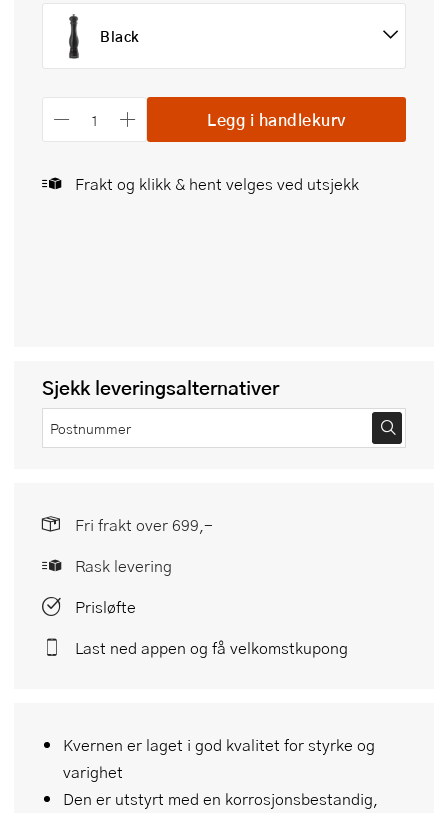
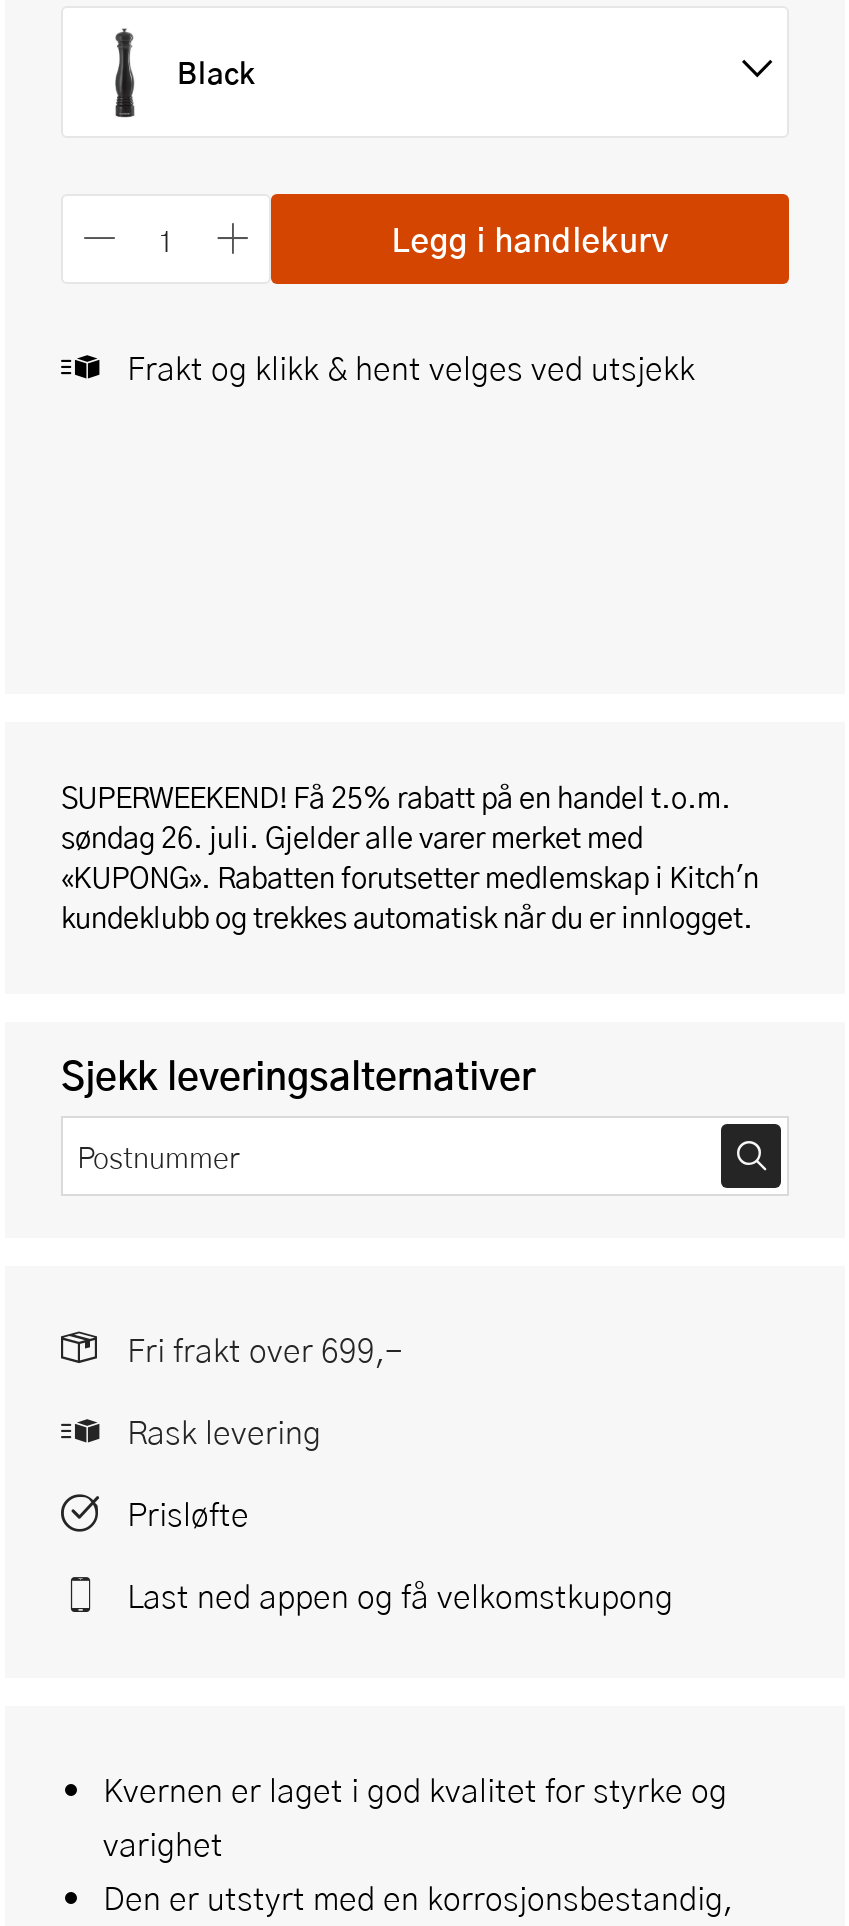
none -> [61,776,759,938] SUPERWEEKEND! Få 25% rabatt på en handel t.o.m. | søndag 26. juli. Gjelder alle varer merket med | «KUPONG». Rabatten forutsetter medlemskap i Kitch'n | kundeklubb og trekkes automatisk når du er innlogget.

